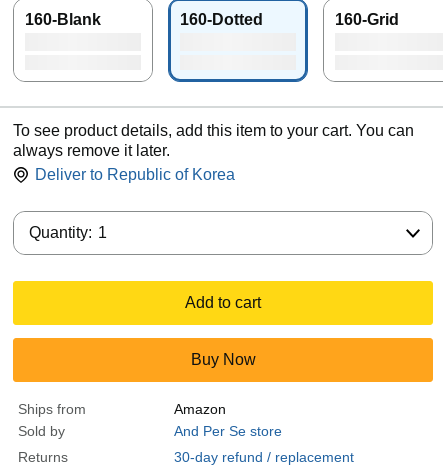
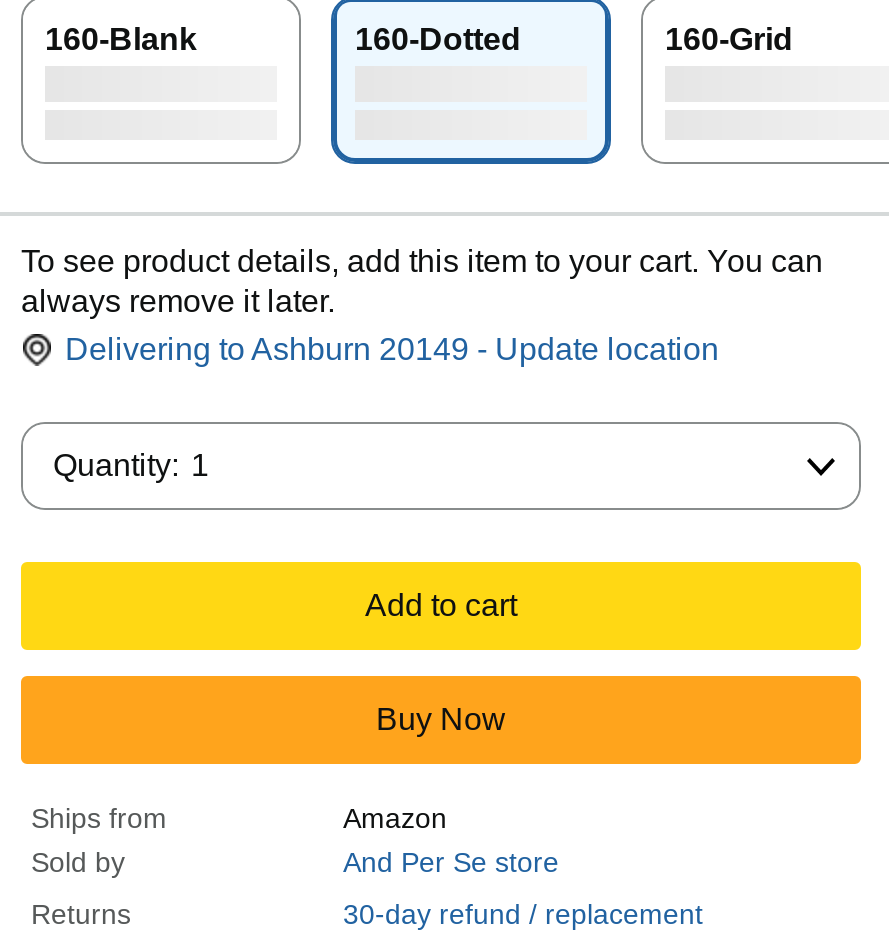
[35,166,235,183] Deliver to Republic of Korea -> [65,332,719,366] Delivering to Ashburn 20149 - Update location

